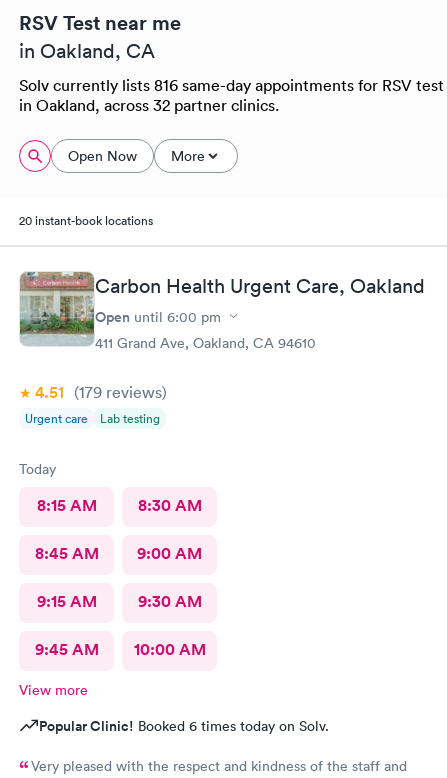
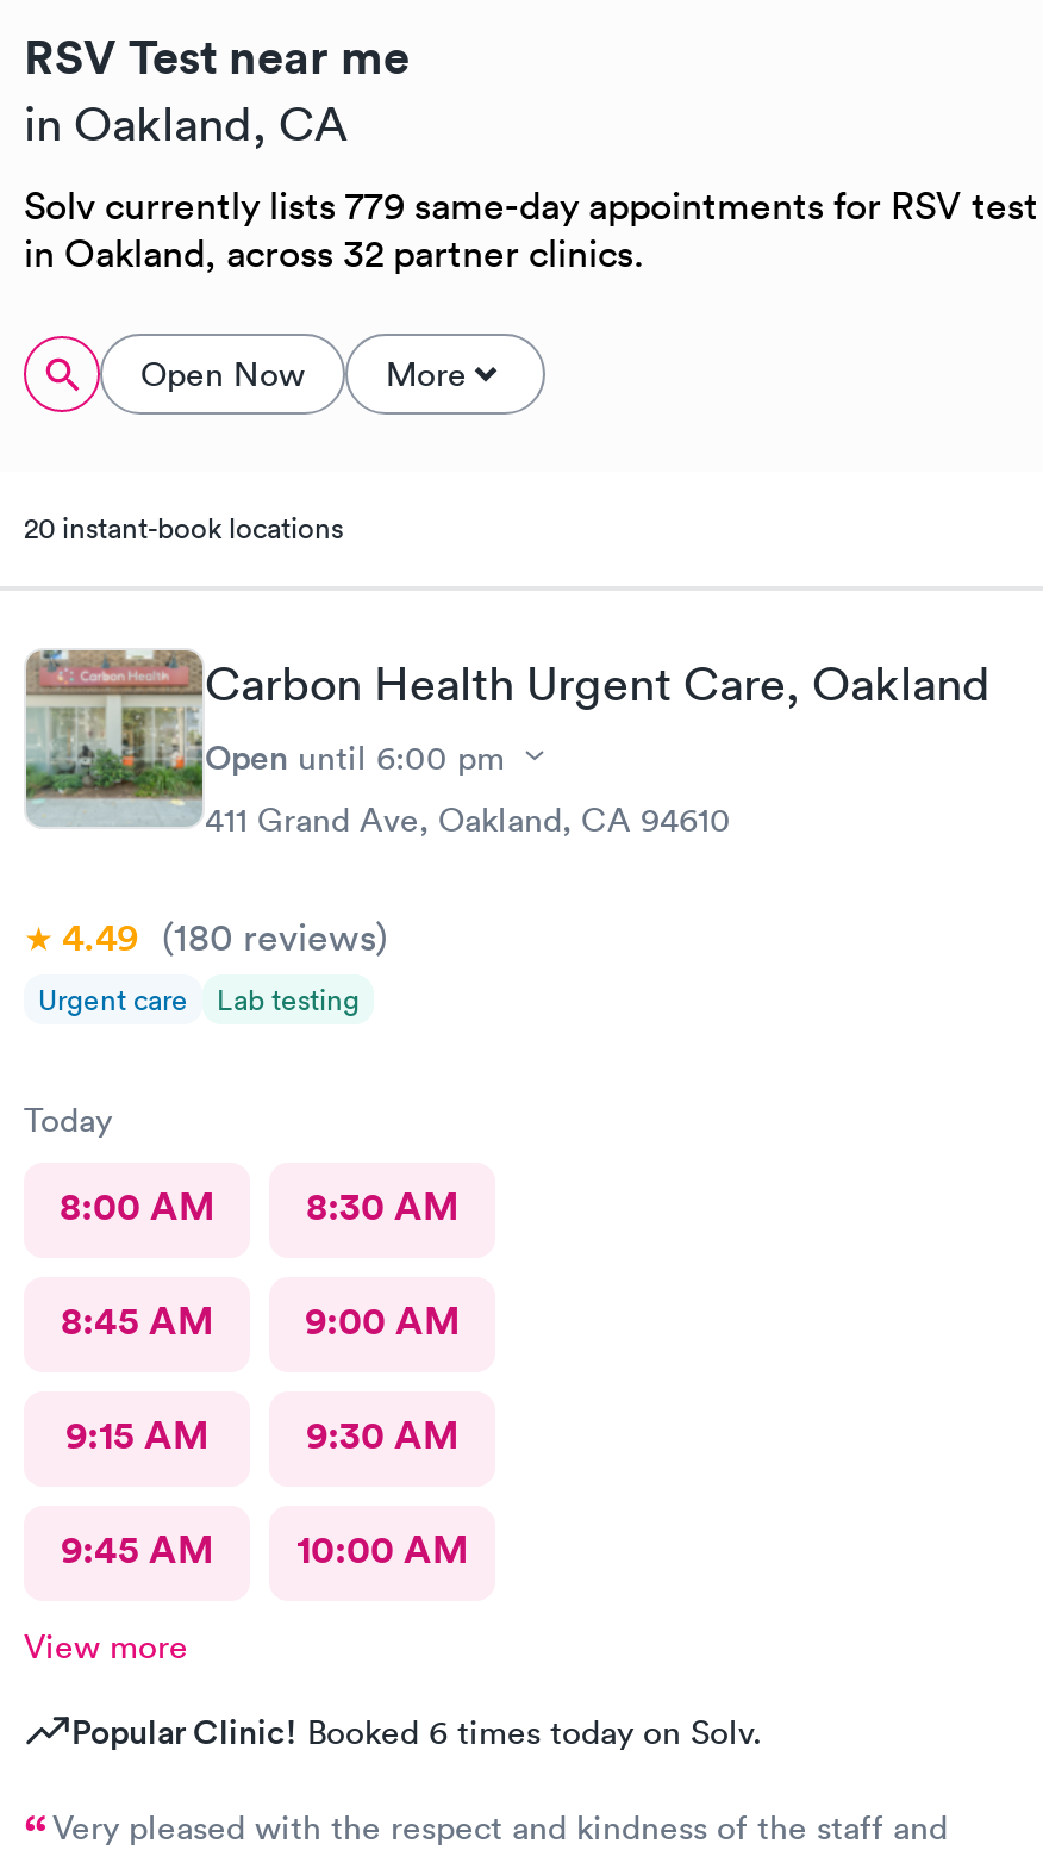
[19,75,444,95] Solv currently lists 816 same-day appointments for RSV test -> [24,181,1038,229] Solv currently lists 779 same-day appointments for RSV test
[35,381,167,402] 4.51 (179 reviews) -> [62,911,388,961] 4.49 (180 reviews)
[36,494,201,515] 8:15 AM 8:30 AM -> [60,1181,458,1231] 8:00 AM 8:30 AM

